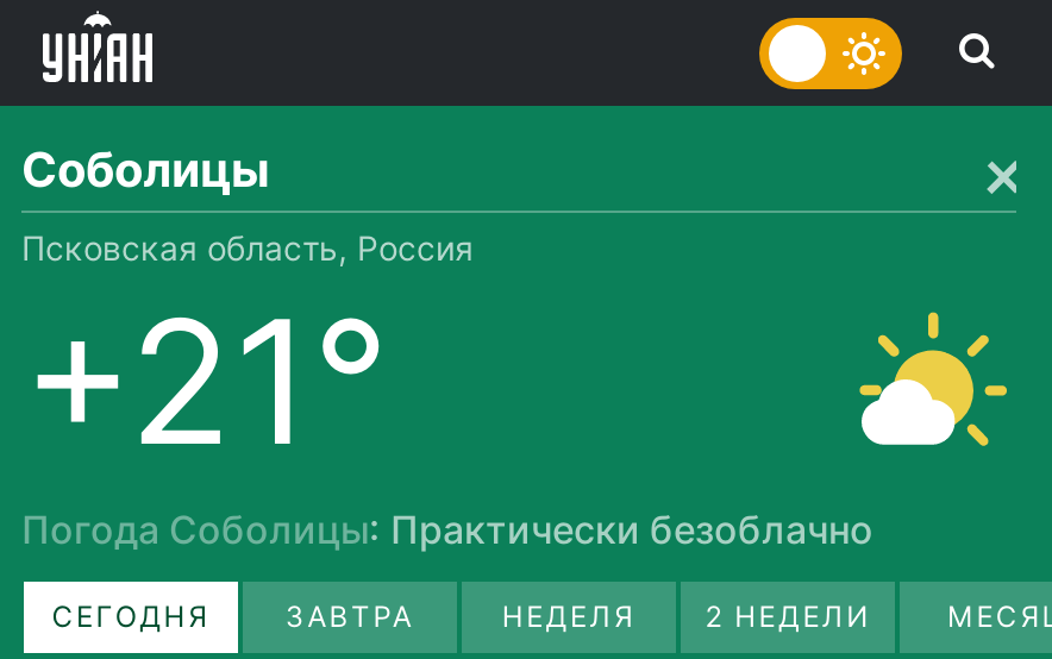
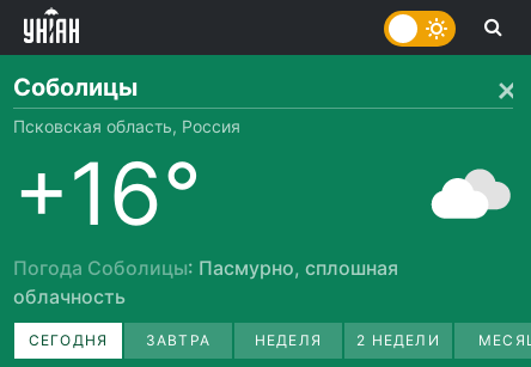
[21,277,1009,553] [image] | +21° | Погода Соболицы: Практически безоблачно -> [13,141,512,308] [image] | +16° | Погода Соболицы: Пасмурно, сплошная | облачность

